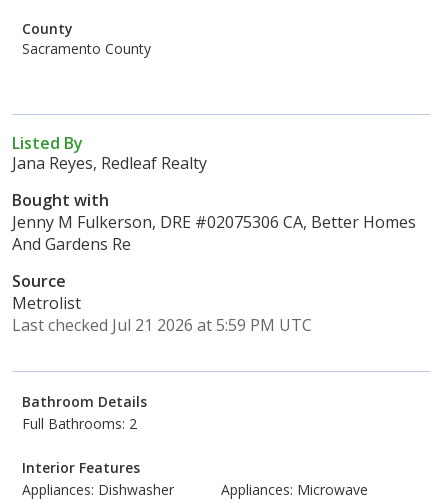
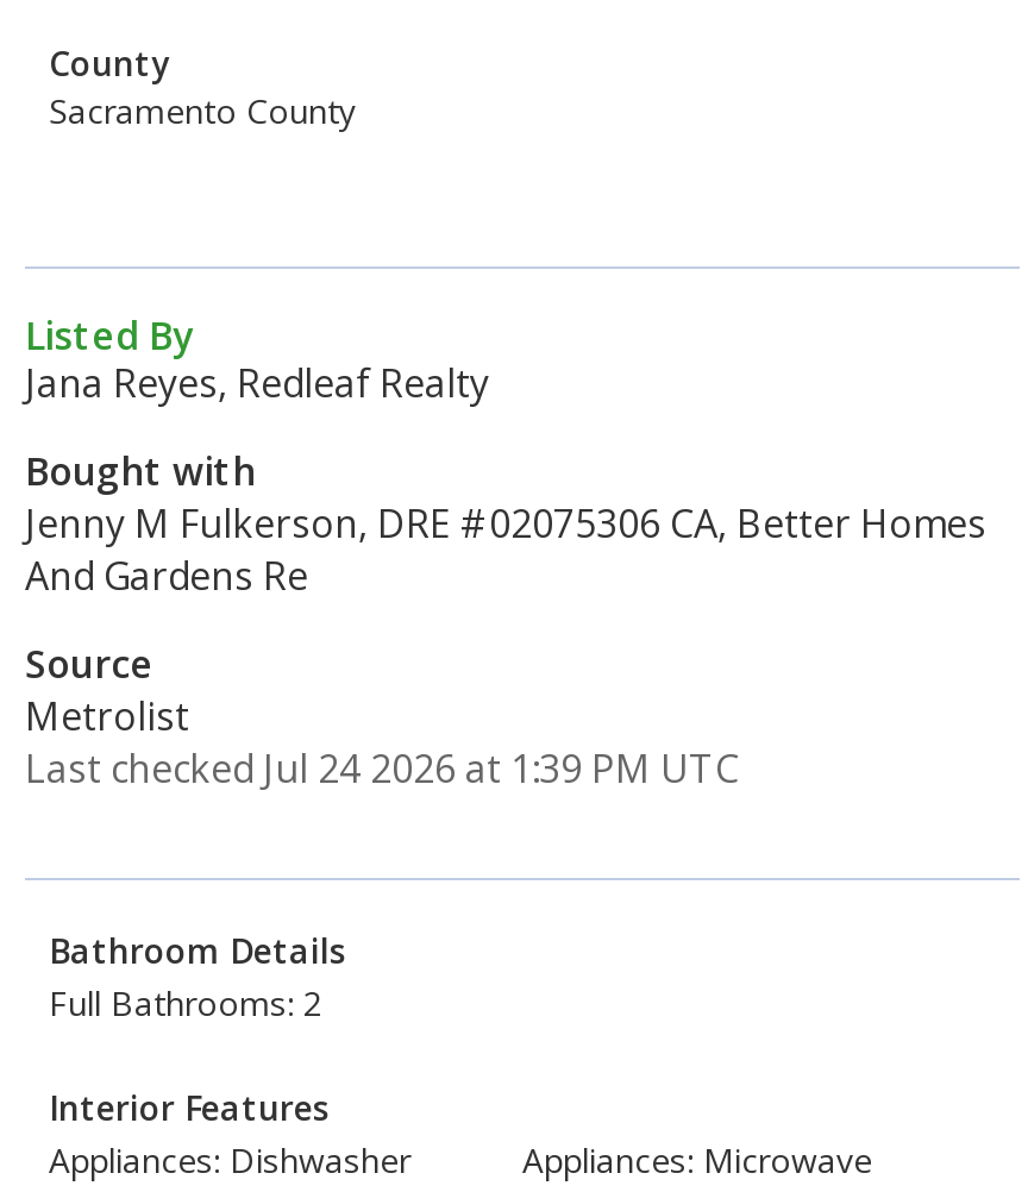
[12,314,312,336] Last checked Jul 21 2026 at 5:59 PM UTC -> [25,742,739,795] Last checked Jul 24 2026 at 1:39 PM UTC

